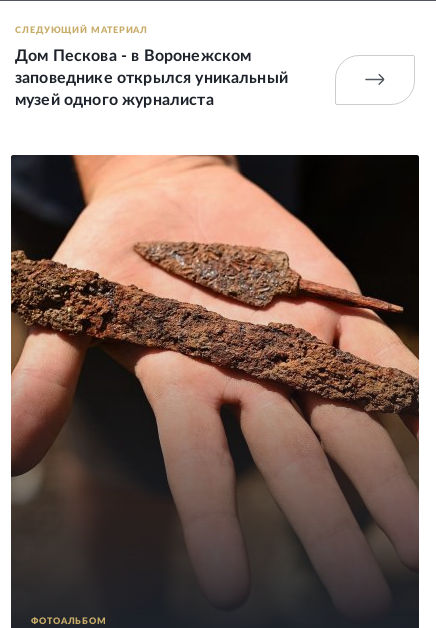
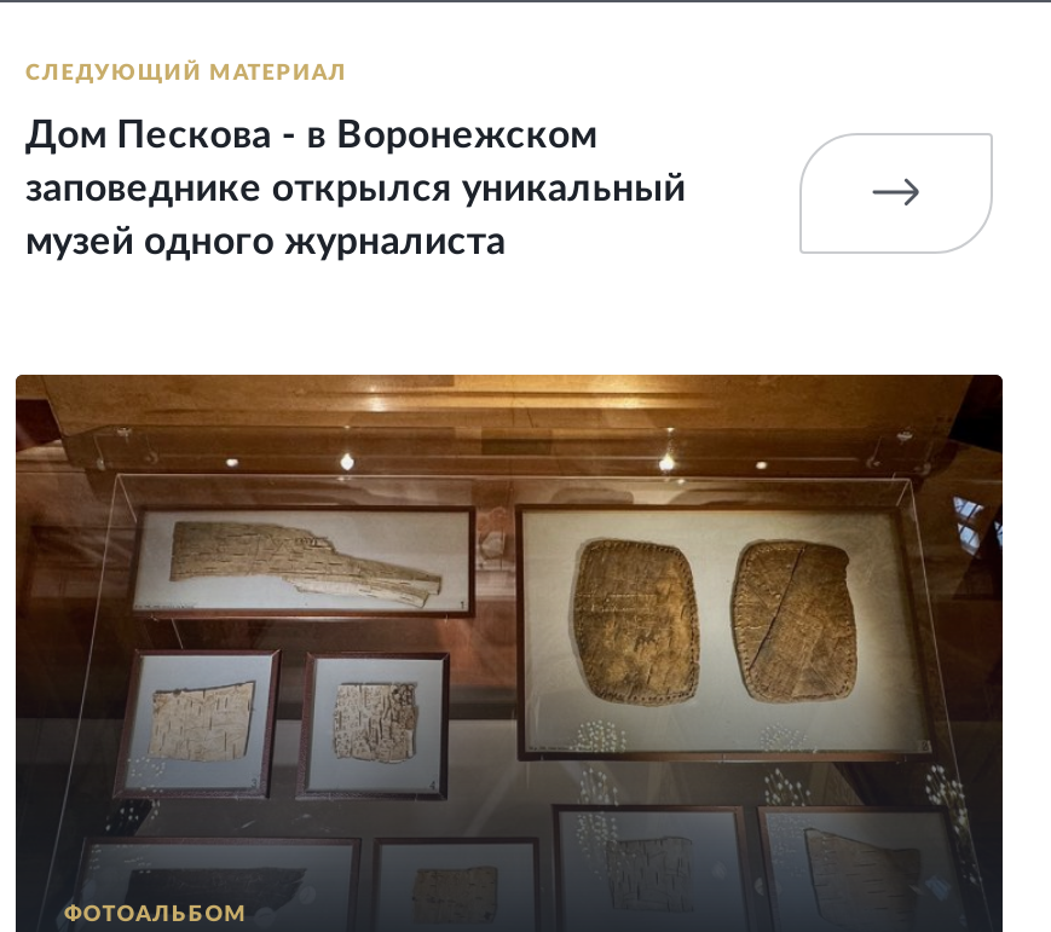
[10,155,420,573] [image] -> [16,372,1003,902] [image]

